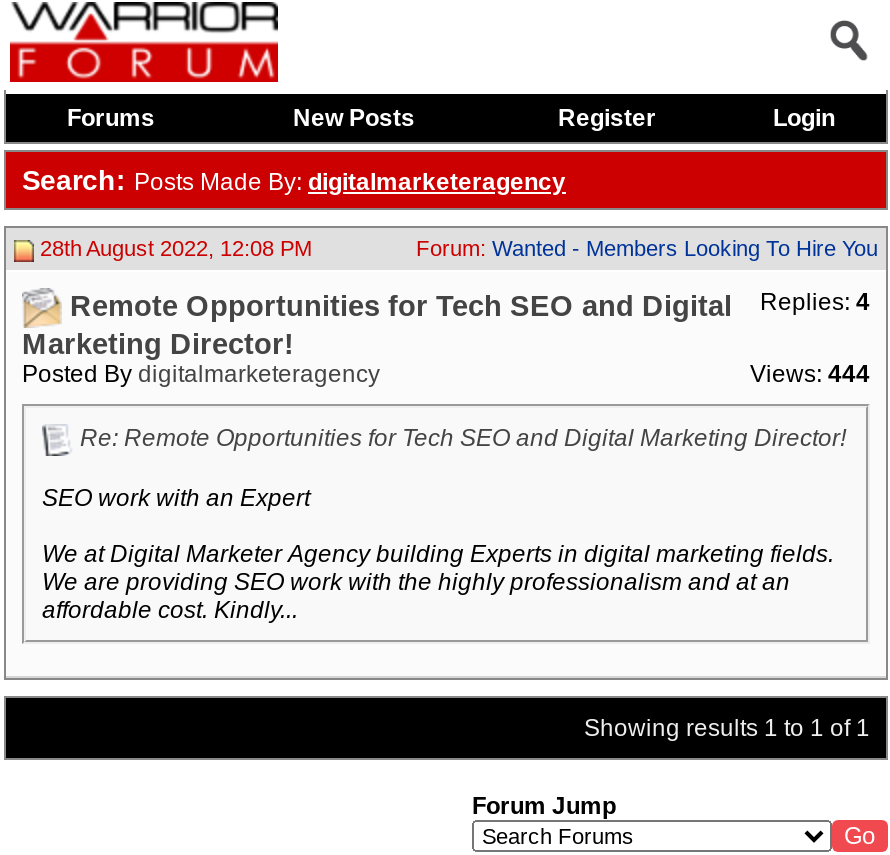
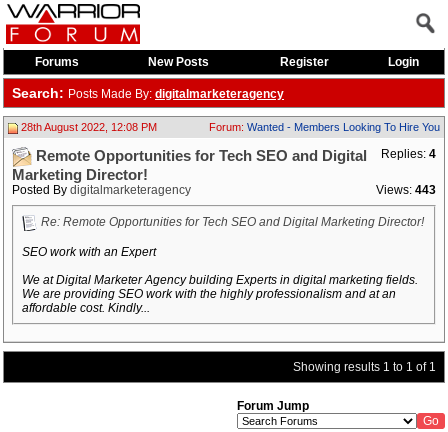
[750,360,870,388] Views: 444 -> [376,183,436,197] Views: 443

